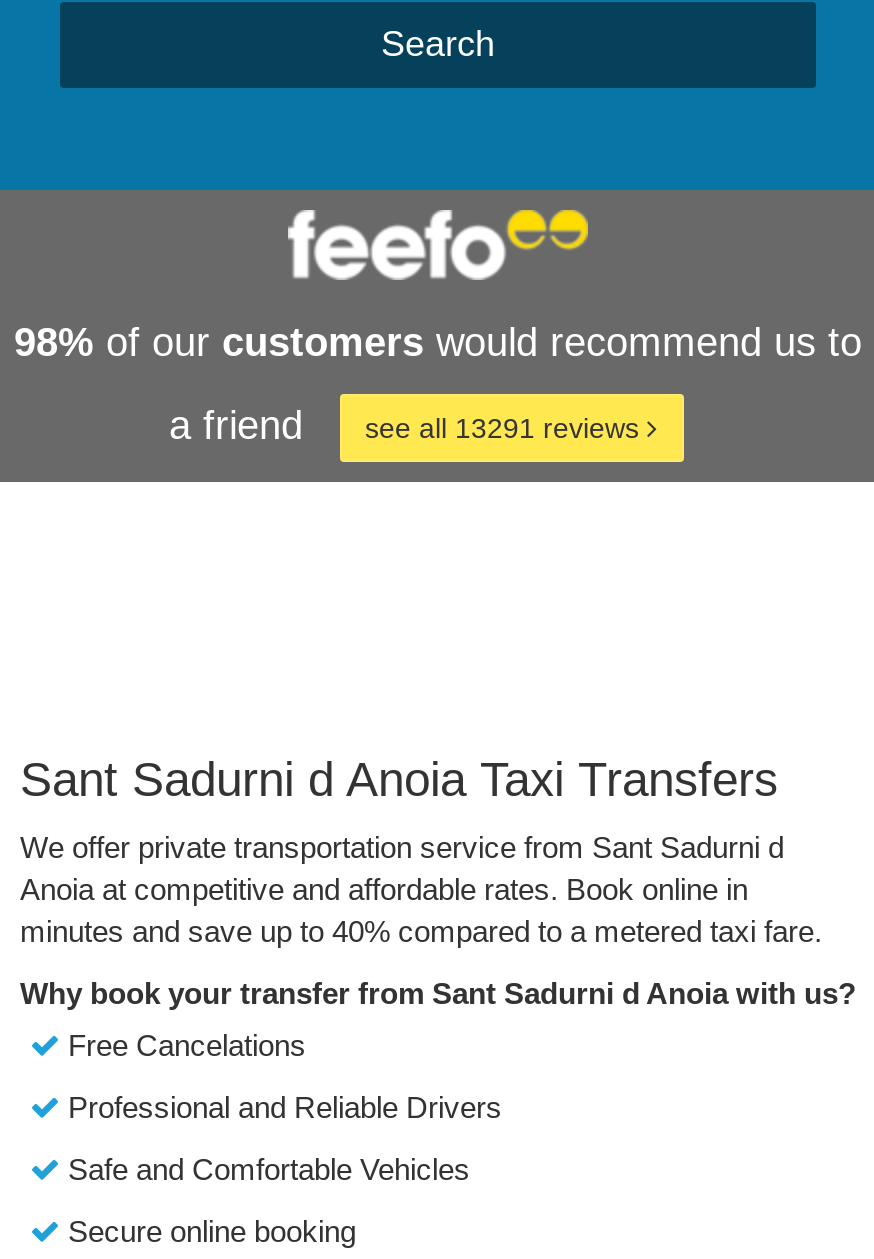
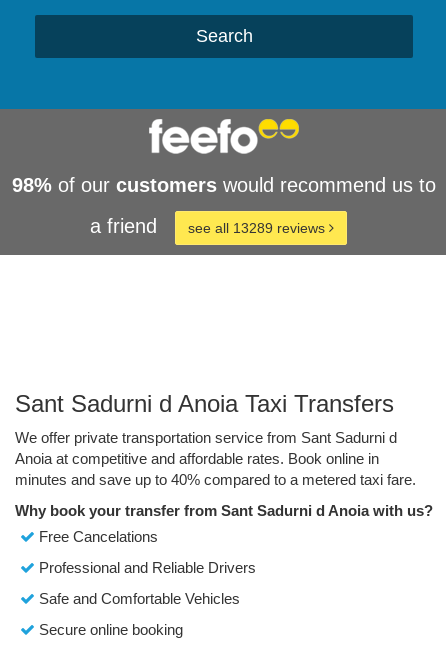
[365,413,647,445] see all 13291 reviews -> [187,220,328,236] see all 13289 reviews

